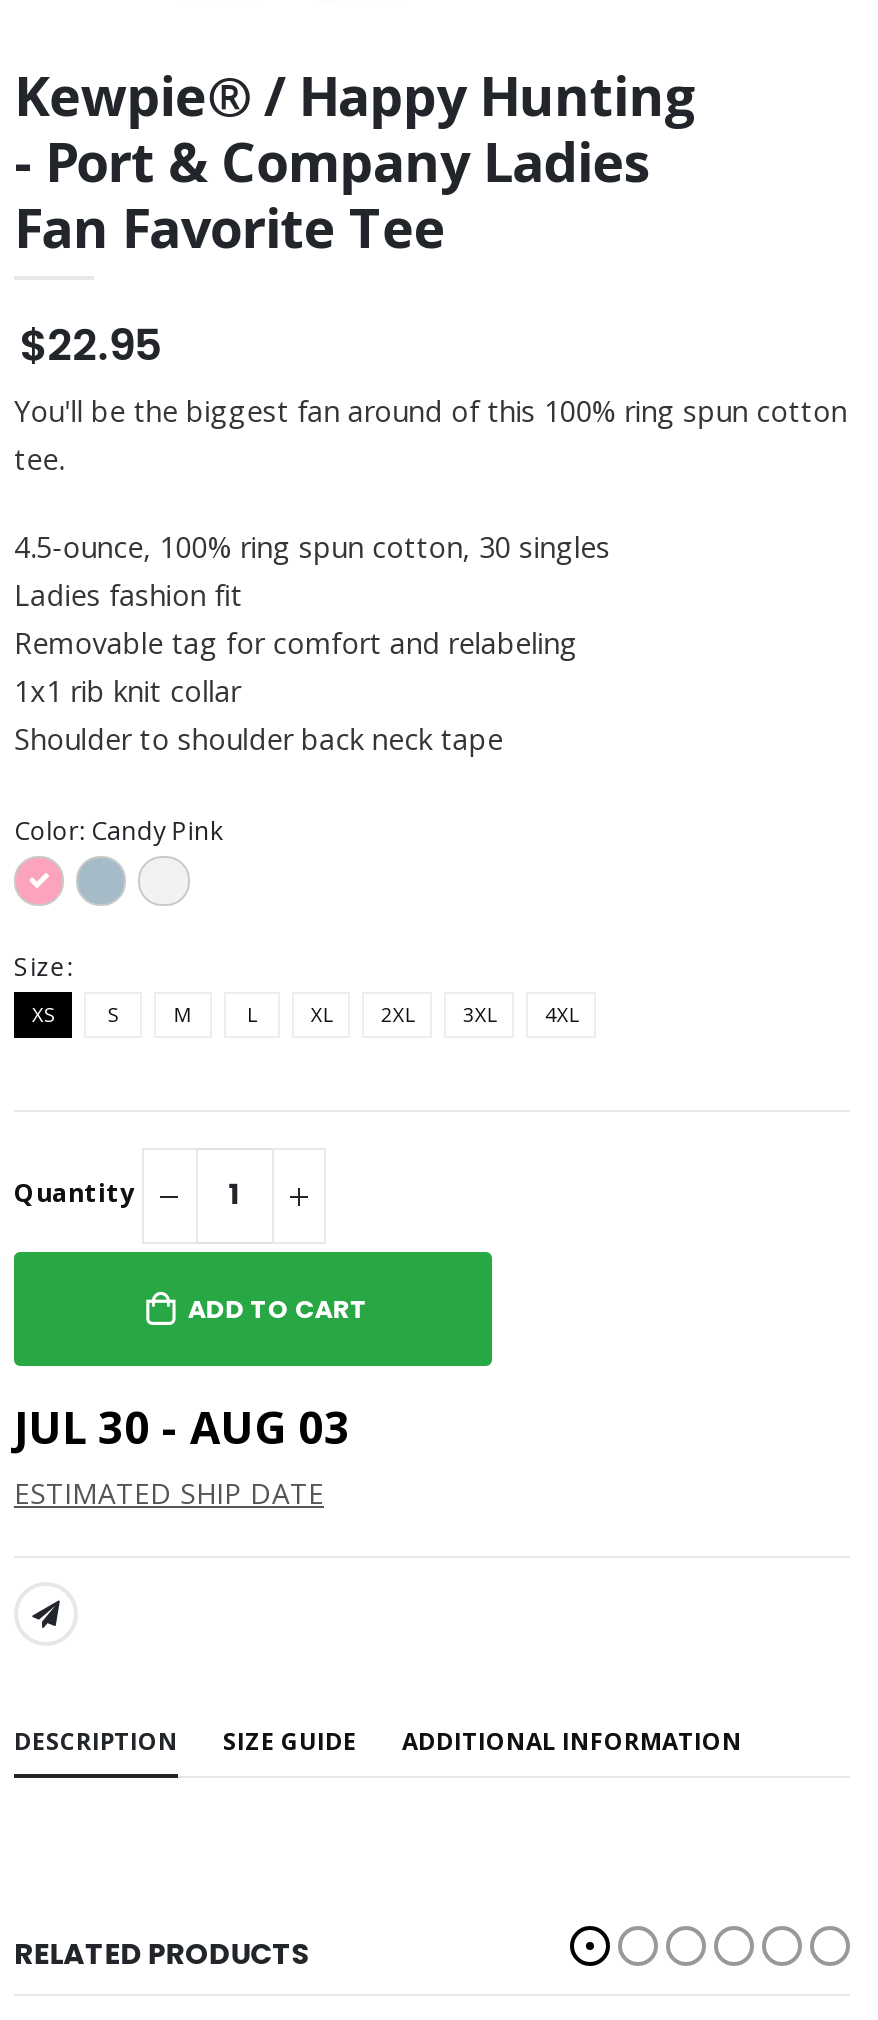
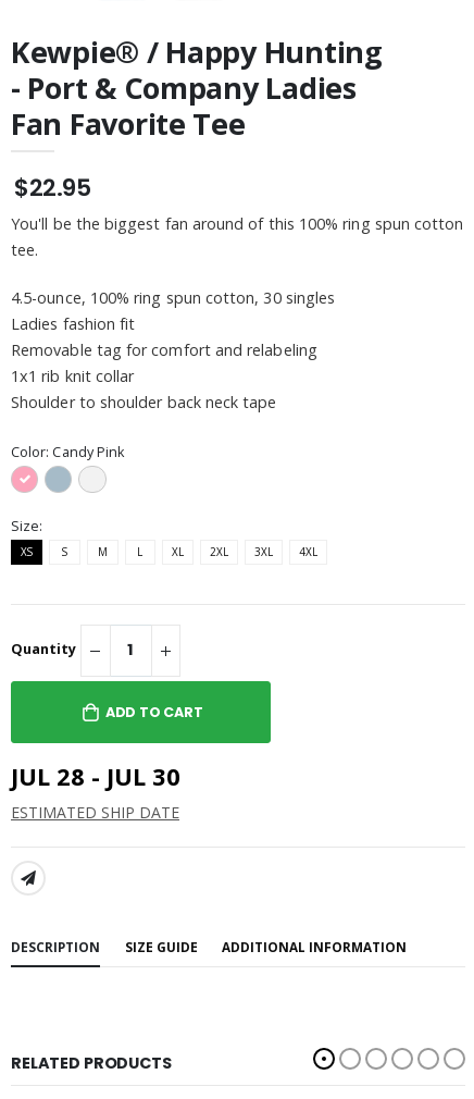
[14,1395,350,1455] JUL 30 - AUG 03 -> [11,759,180,792] JUL 28 - JUL 30

